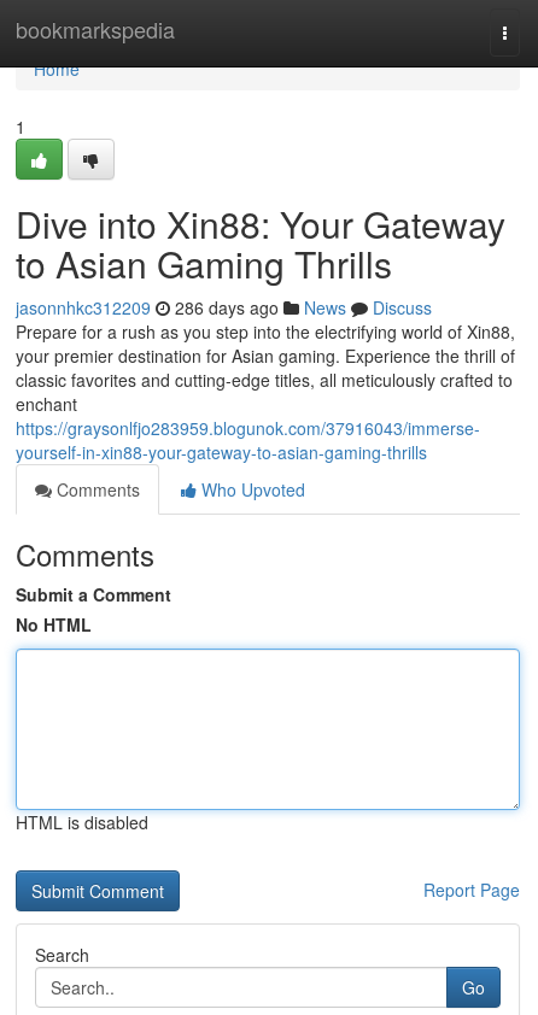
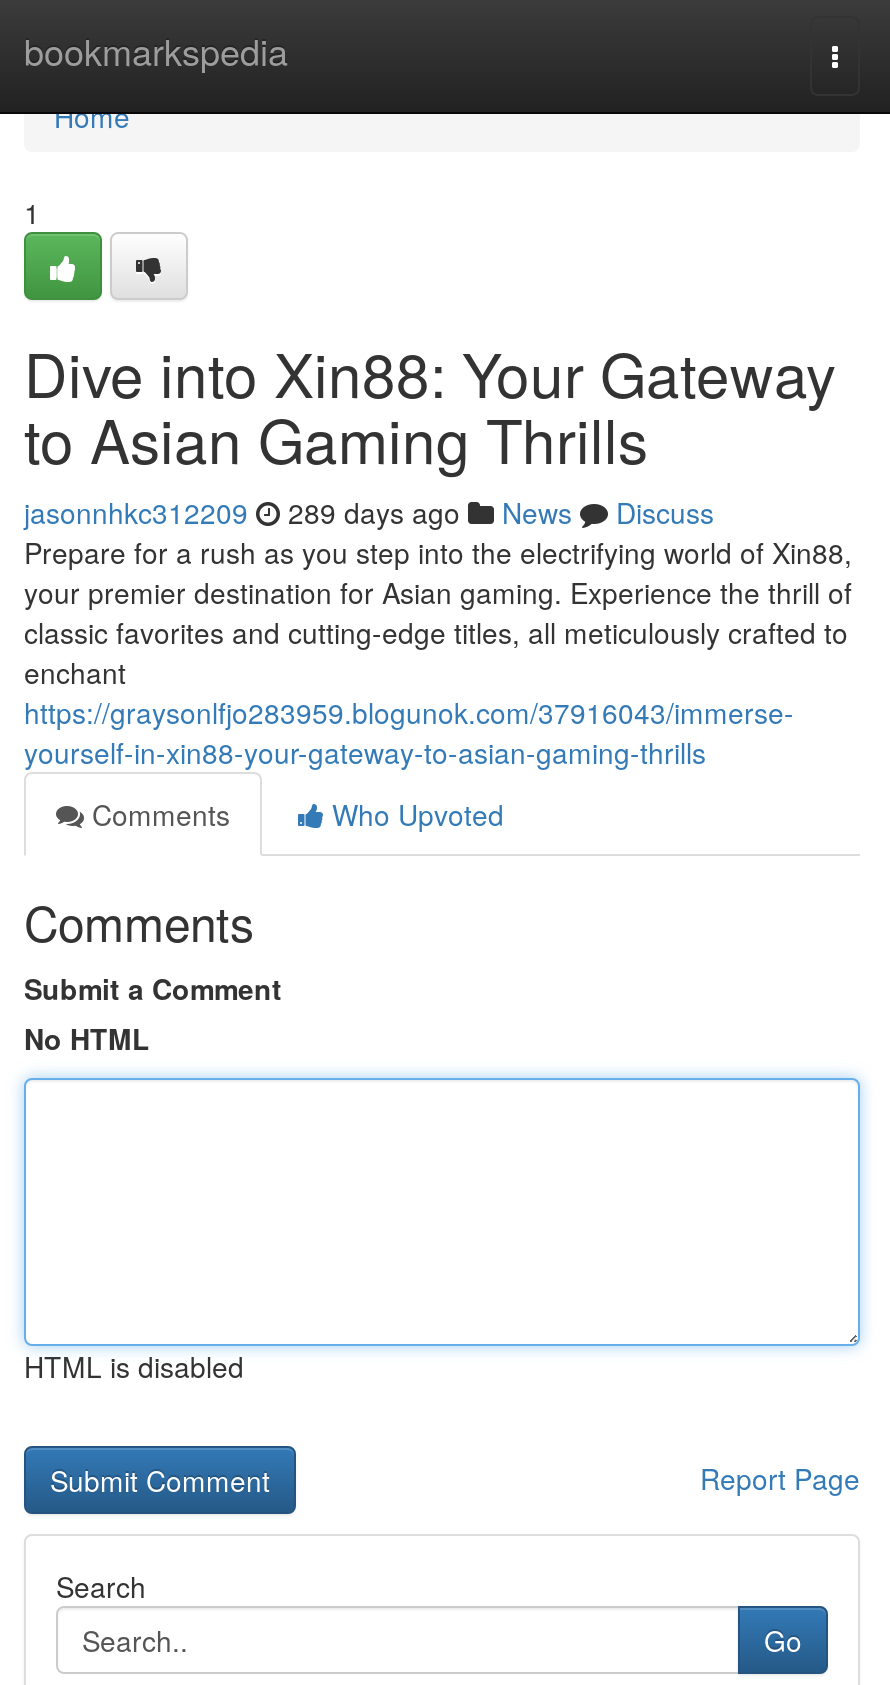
[16,295,432,319] jasonnhkc312209 286 days ago News Discuss -> [24,492,714,532] jasonnhkc312209 289 days ago News Discuss

